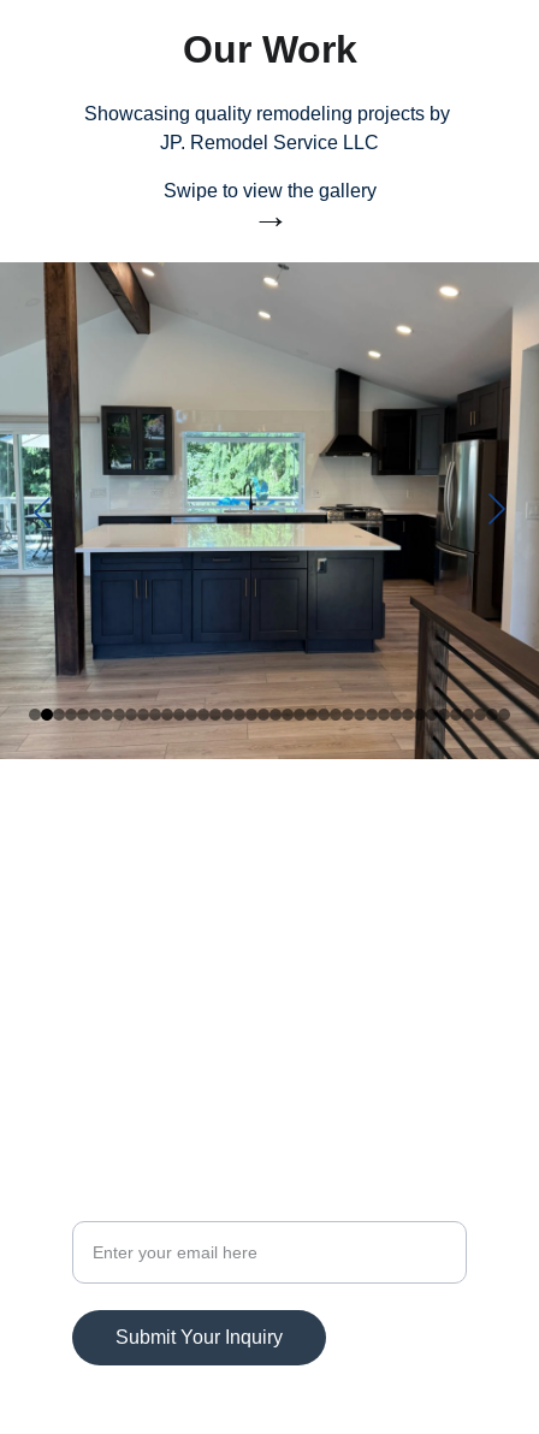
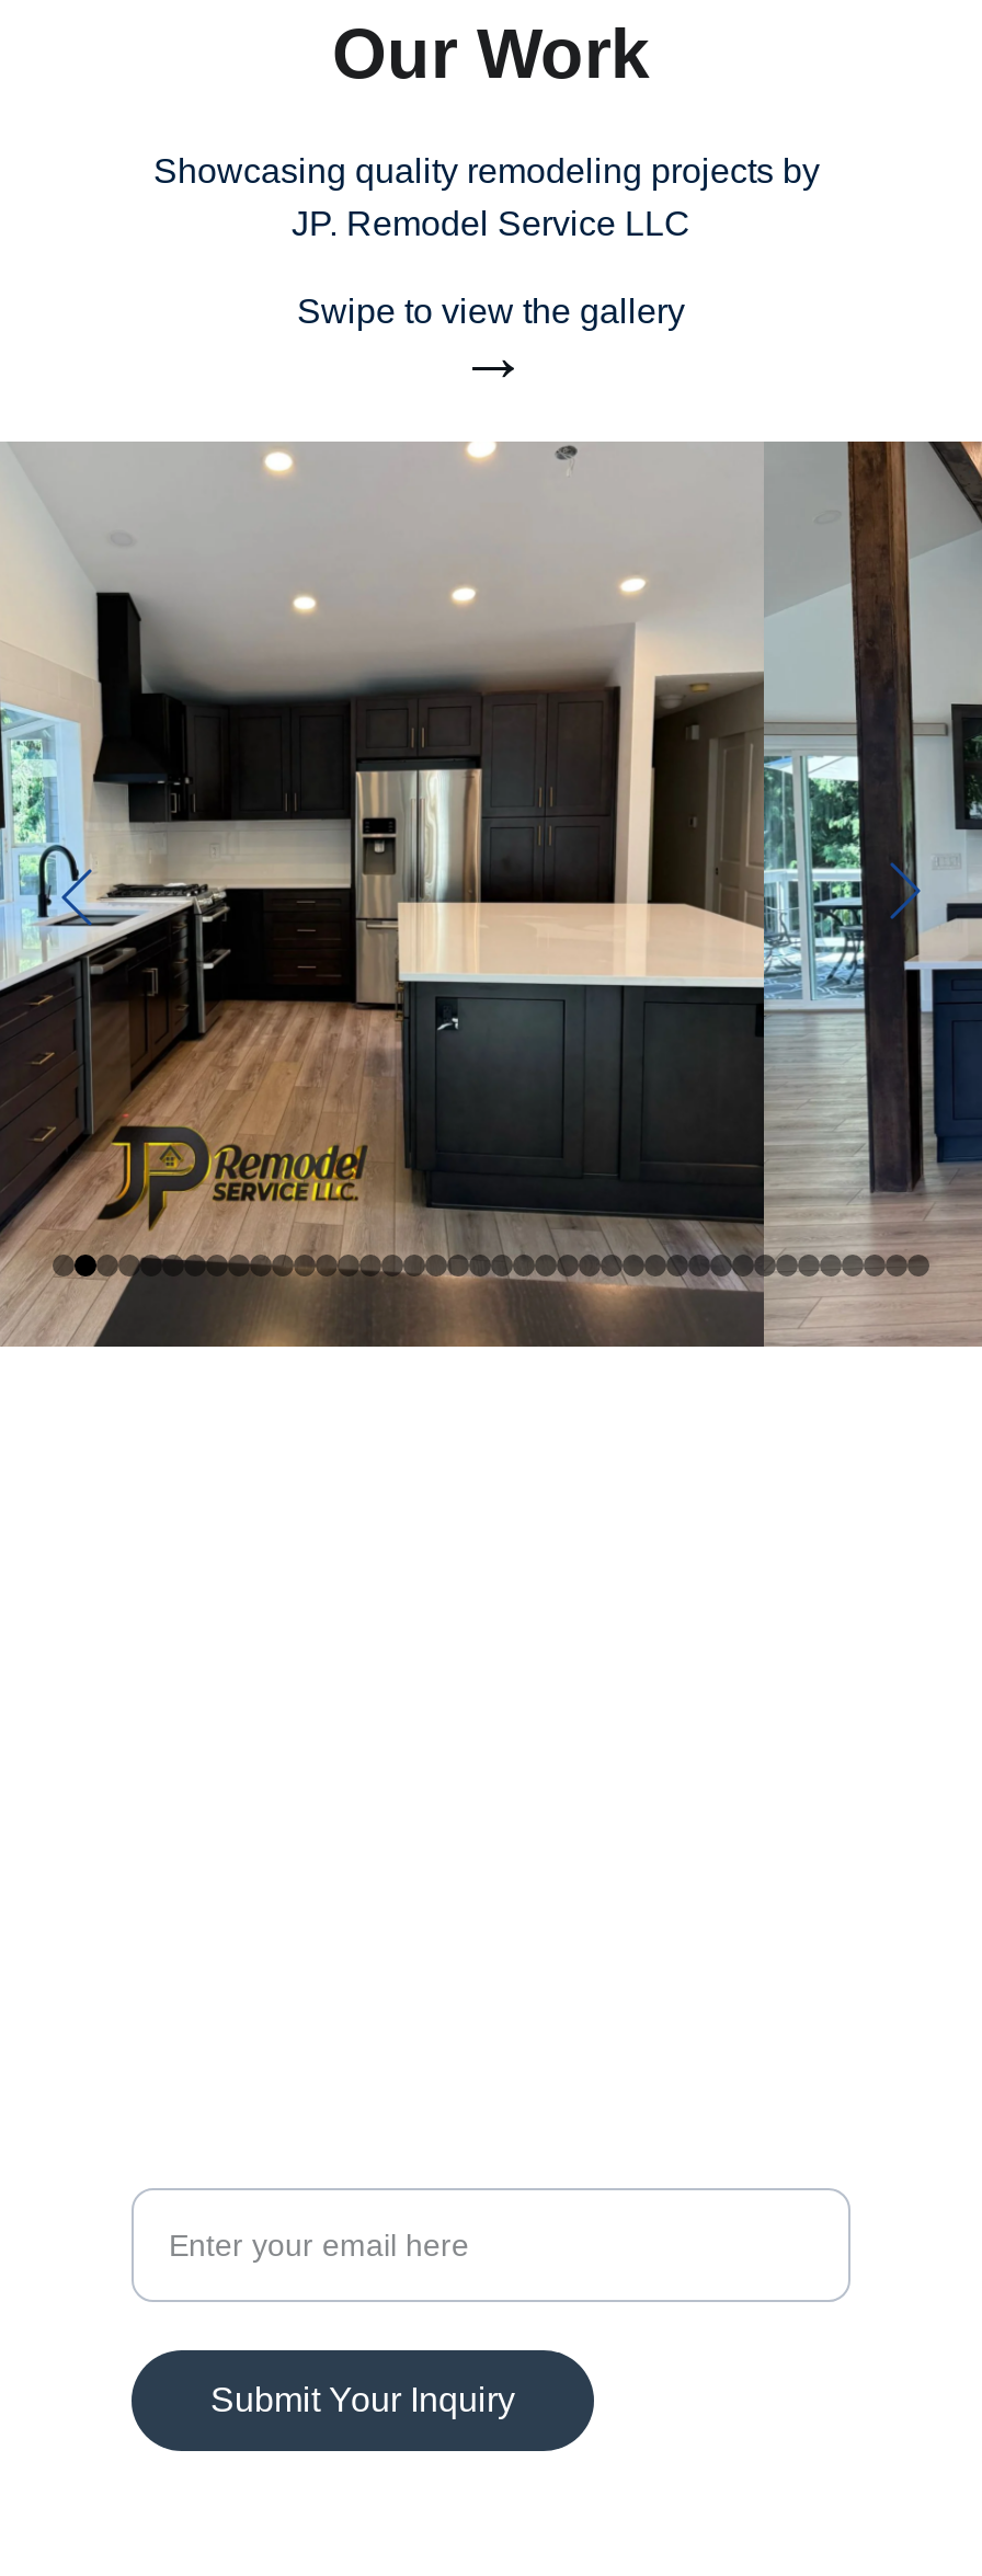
[4,261,535,759] [image] -> [7,442,975,1347] [image]

